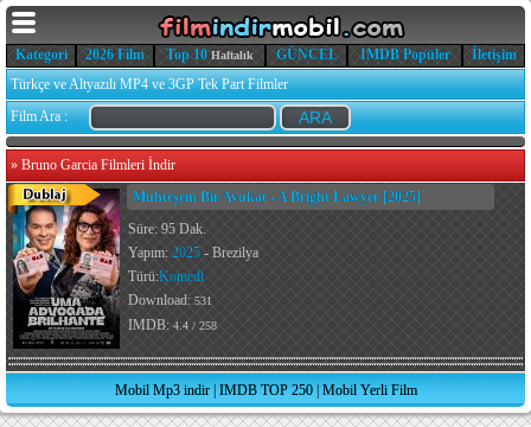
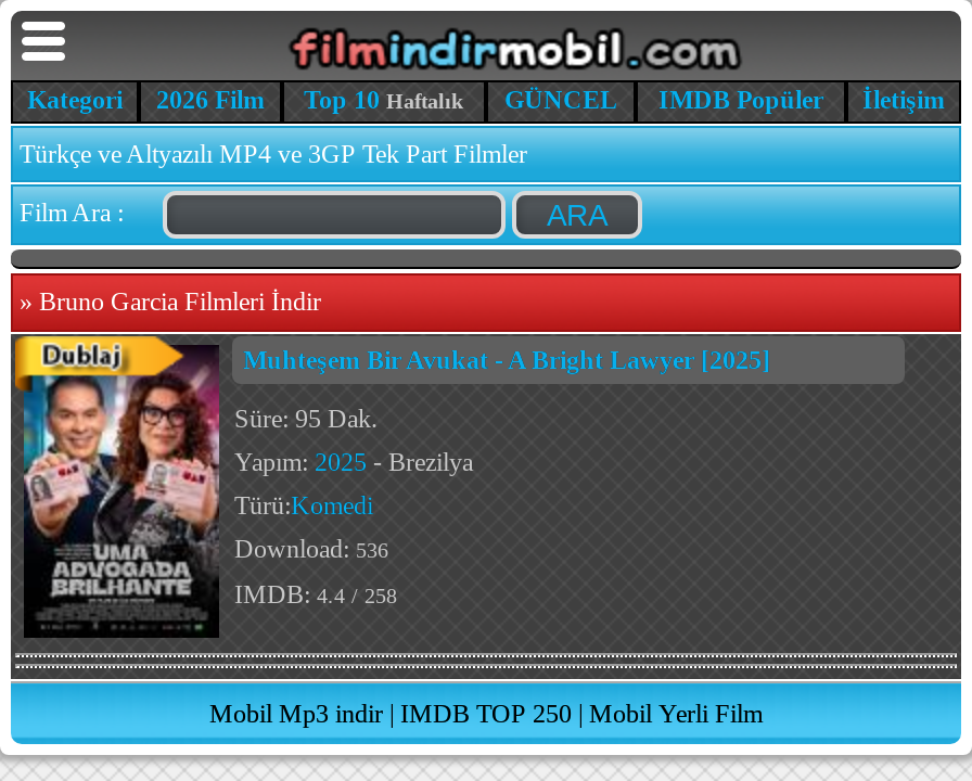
[128,292,212,308] Download: 531 -> [234,534,388,564] Download: 536

